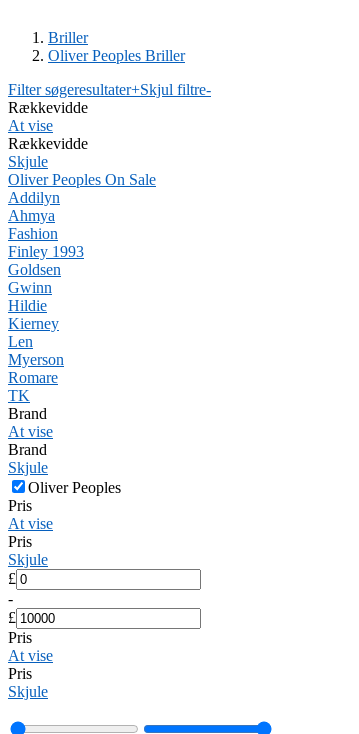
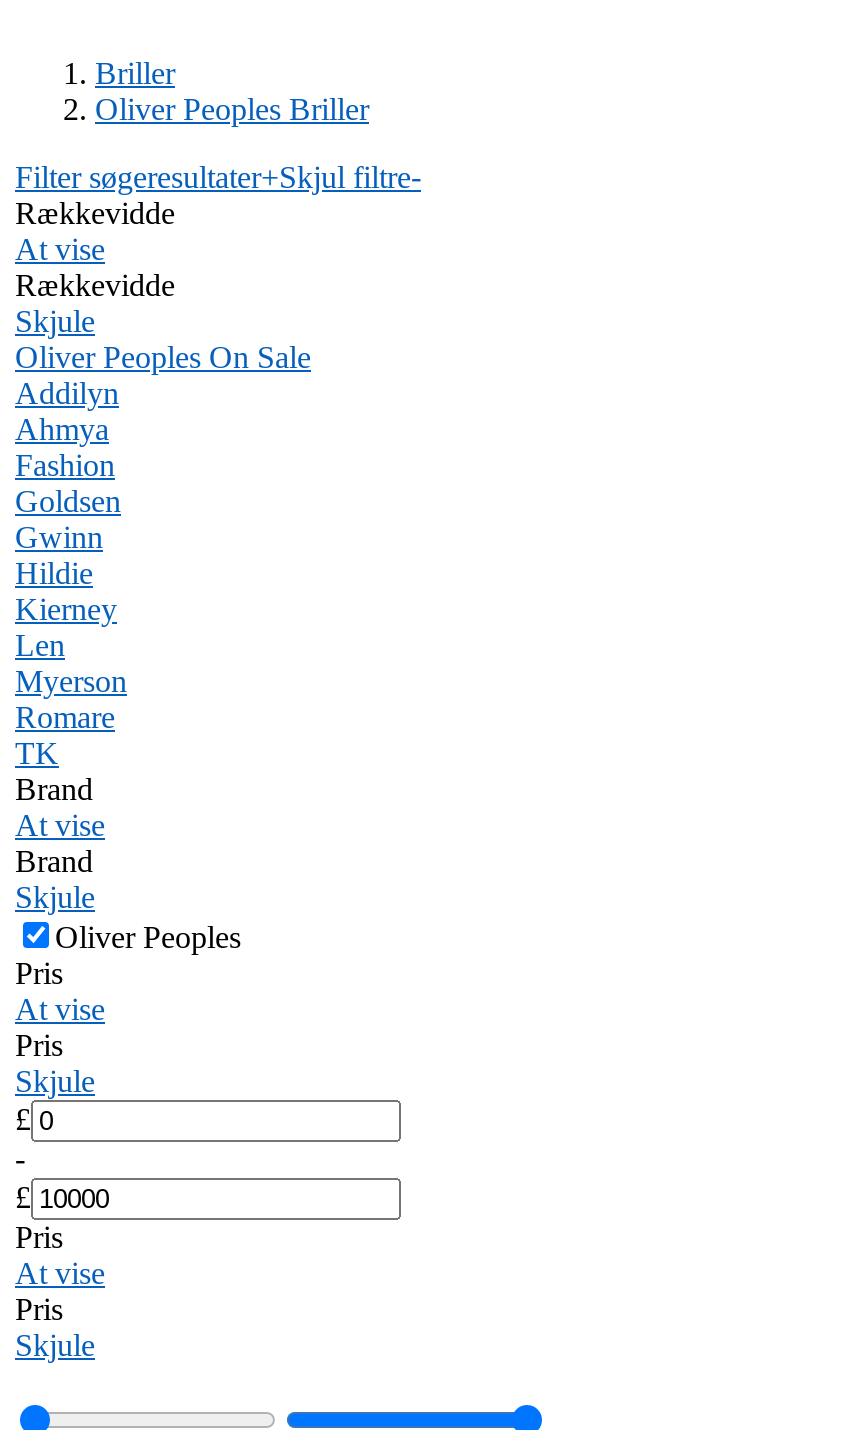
[8,243,84,260] Finley 1993 -> none

